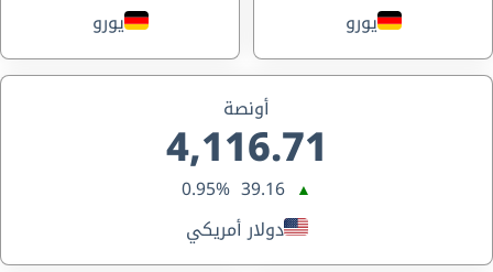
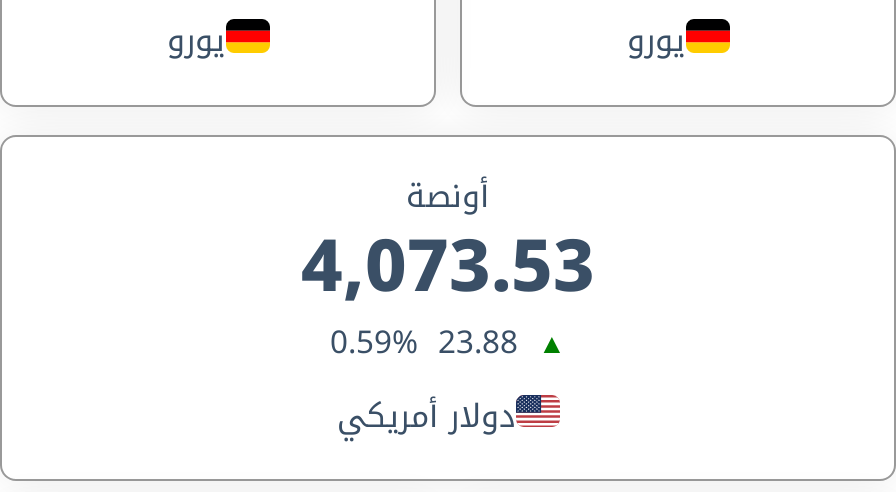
[166,110,327,184] 4,116.71 -> [301,198,595,334] 4,073.53
[182,172,230,205] 0.95% -> [330,312,418,372] 0.59%
[241,172,285,205] 39.16 -> [438,312,518,372] 23.88

